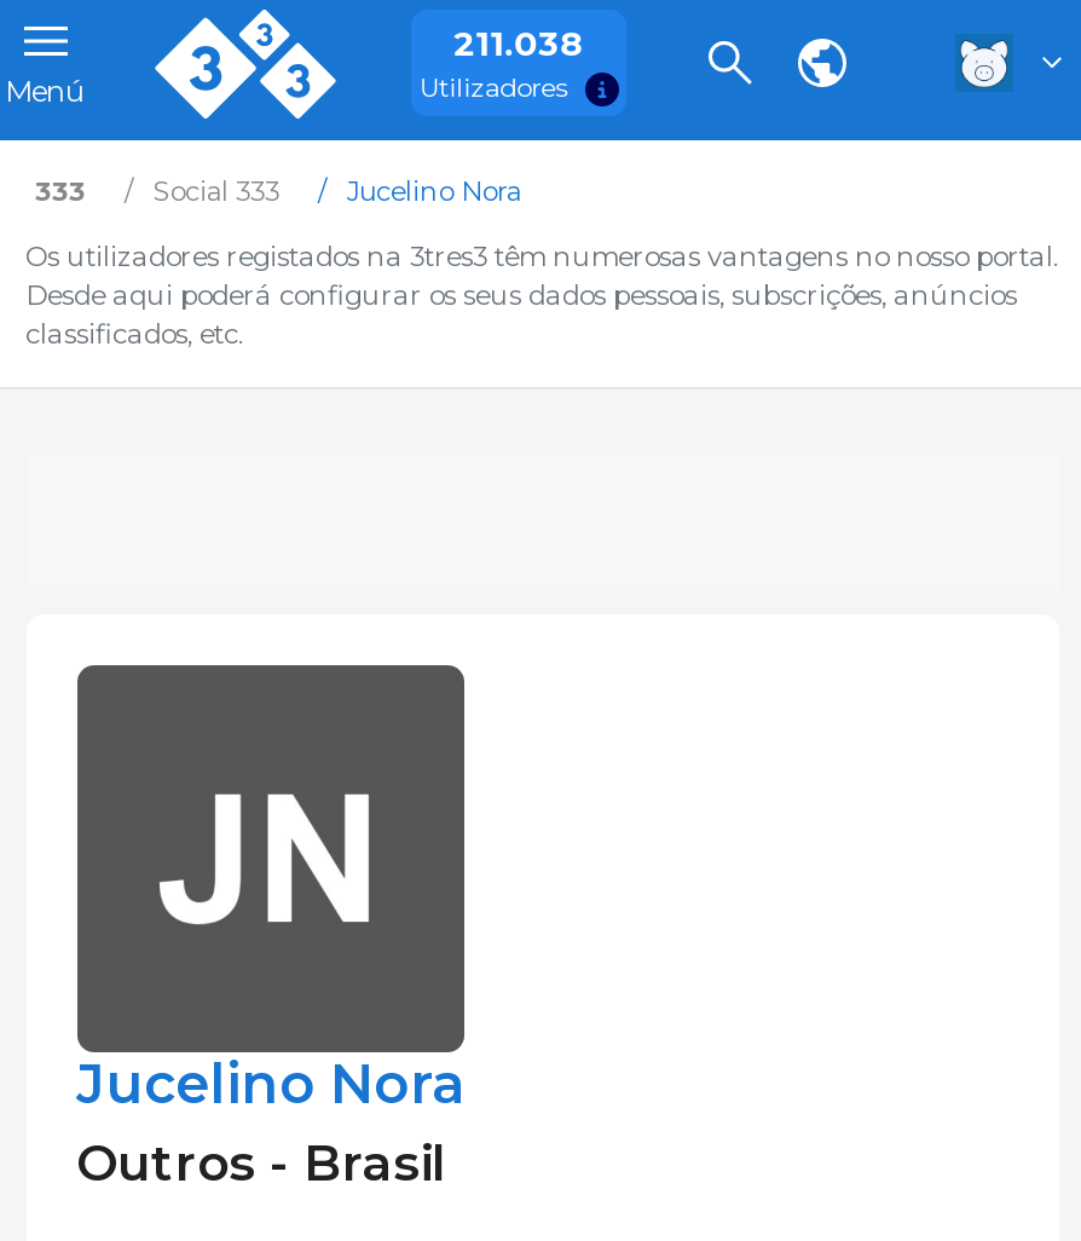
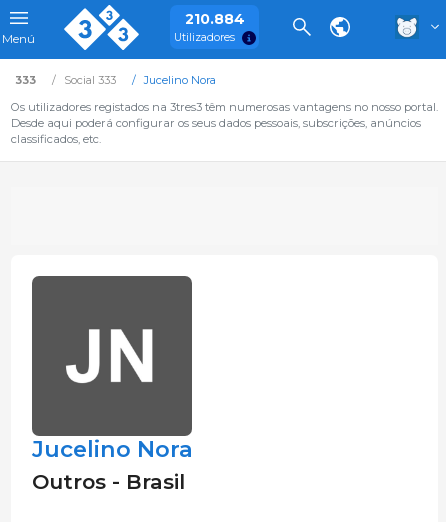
[454,21,585,64] 211.038 -> [185,9,245,27] 210.884

